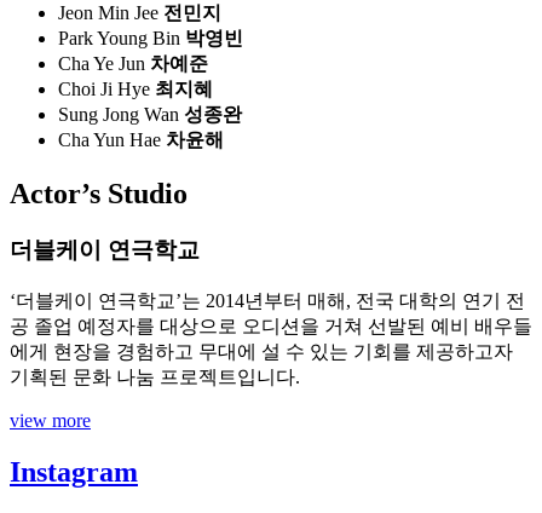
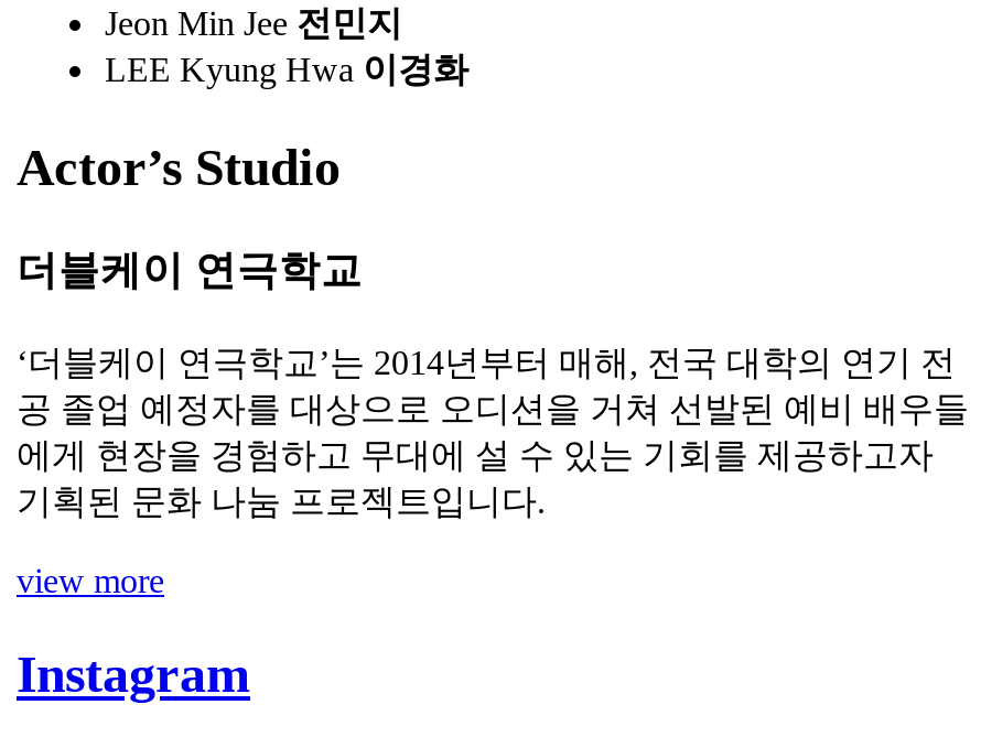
[58,28,243,151] Park Young Bin 박영빈 | Cha Ye Jun 차예준 | Choi Ji Hye 최지혜 | Sung Jong Wan 성종완 | Cha Yun Hae 차윤해 -> [105,52,468,89] LEE Kyung Hwa 이경화

